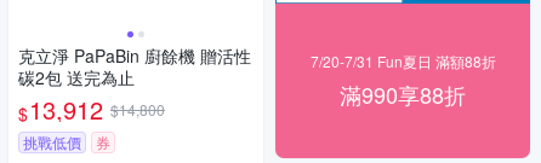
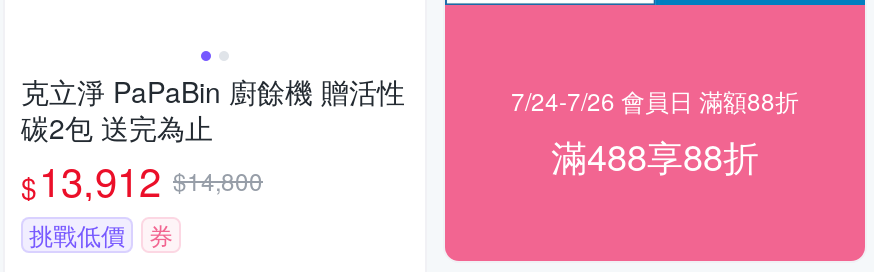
[310,51,496,72] 7/20-7/31 Fun夏日 滿額88折 -> [511,84,799,118] 7/24-7/26 會員日 滿額88折
[340,79,466,110] 滿990享88折 -> [551,130,759,182] 滿488享88折

